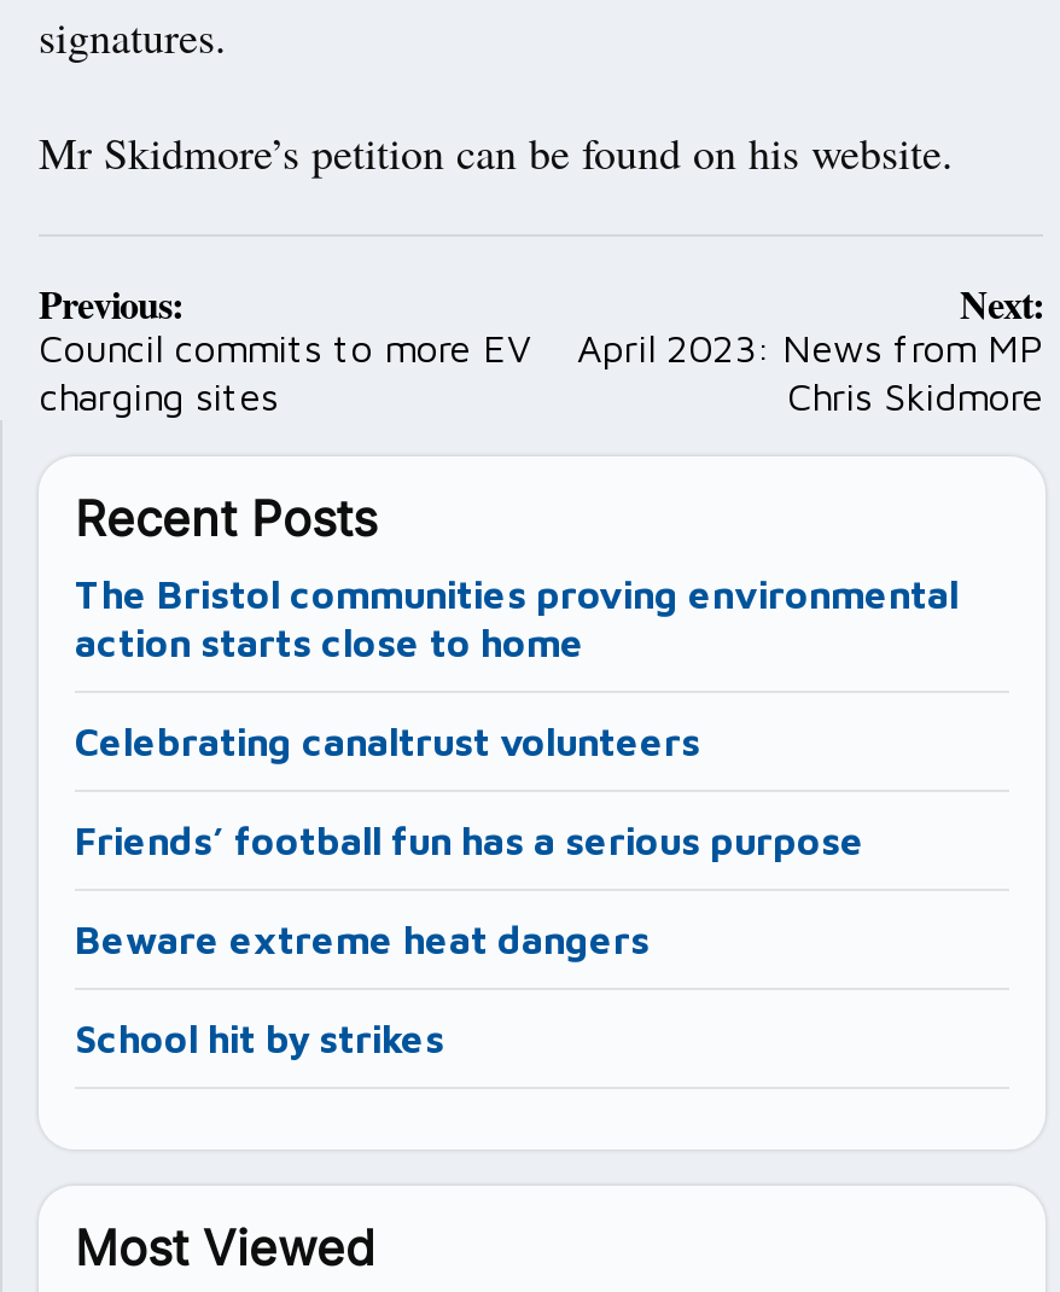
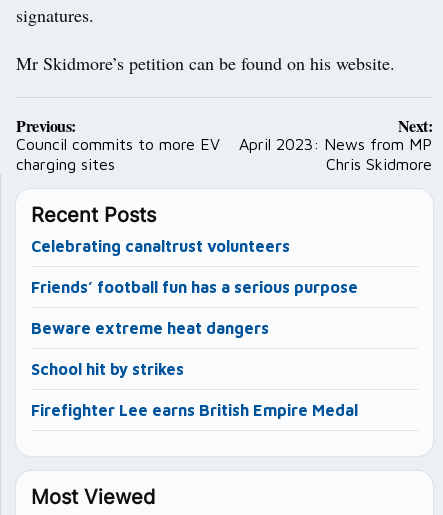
[75,572,959,663] The Bristol communities proving environmental | action starts close to home -> none
moved [75,719,864,1059] -> [31,237,358,378]: Celebrating canaltrust volunteers | Friends’ football fun has a serious purpose | Beware extreme heat dangers | School hit by strikes
none -> [31,401,358,419] Firefighter Lee earns British Empire Medal

